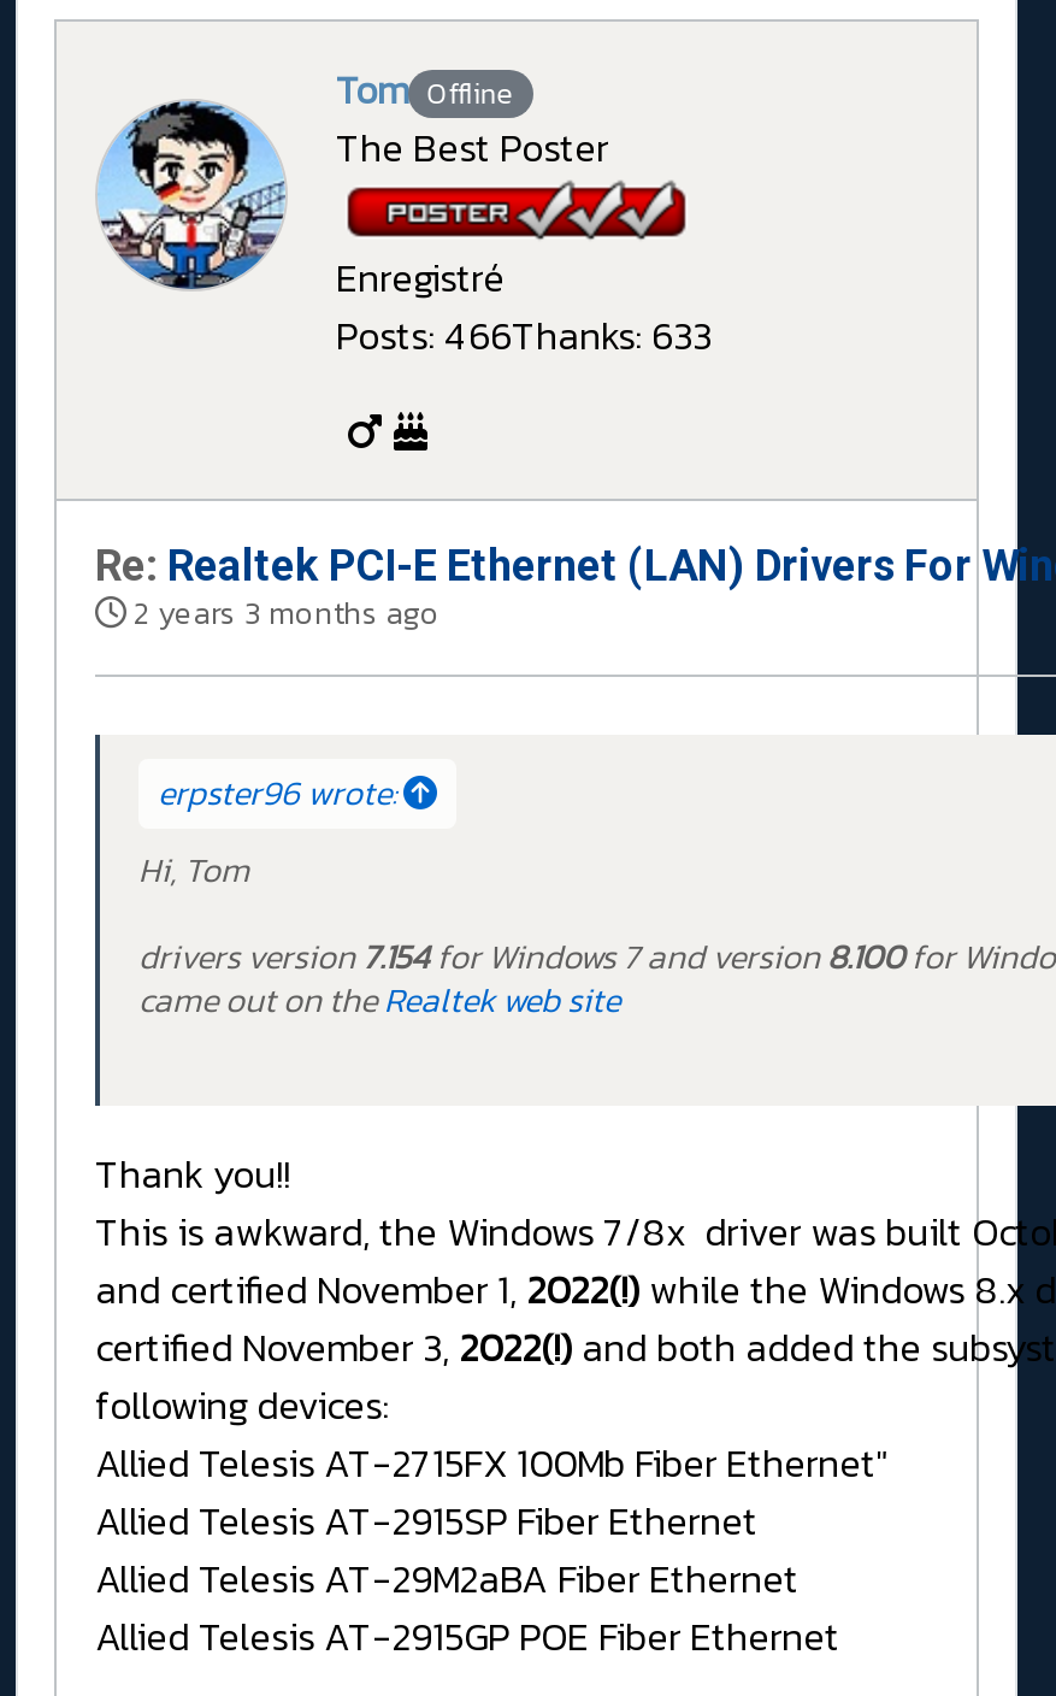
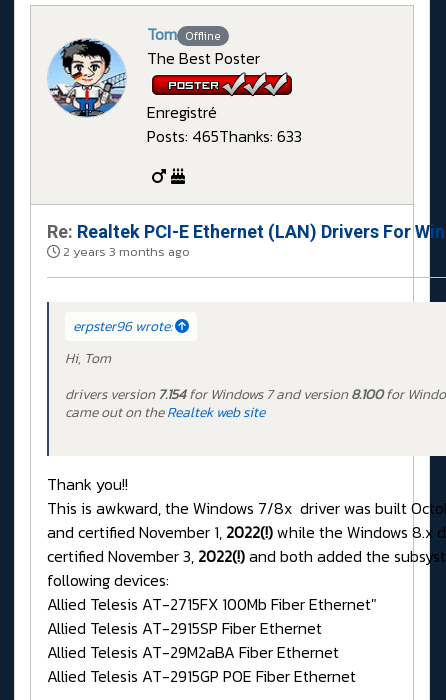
[336,306,712,364] Posts: 466Thanks: 633 -> [147,124,302,148] Posts: 465Thanks: 633

